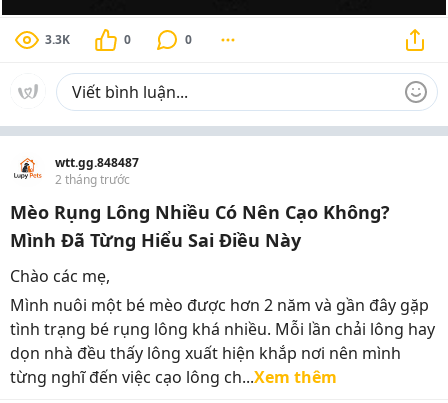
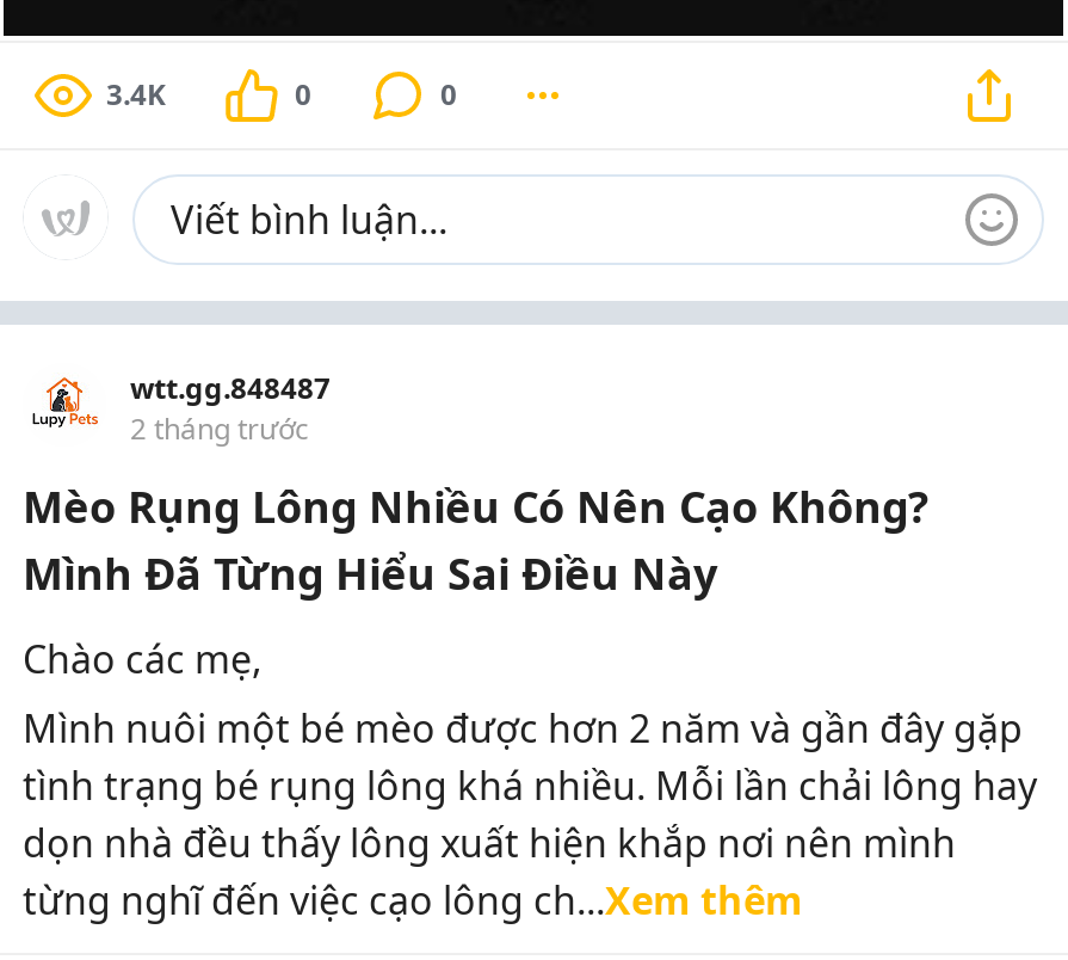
[45,31,70,48] 3.3K -> [106,74,166,115] 3.4K

